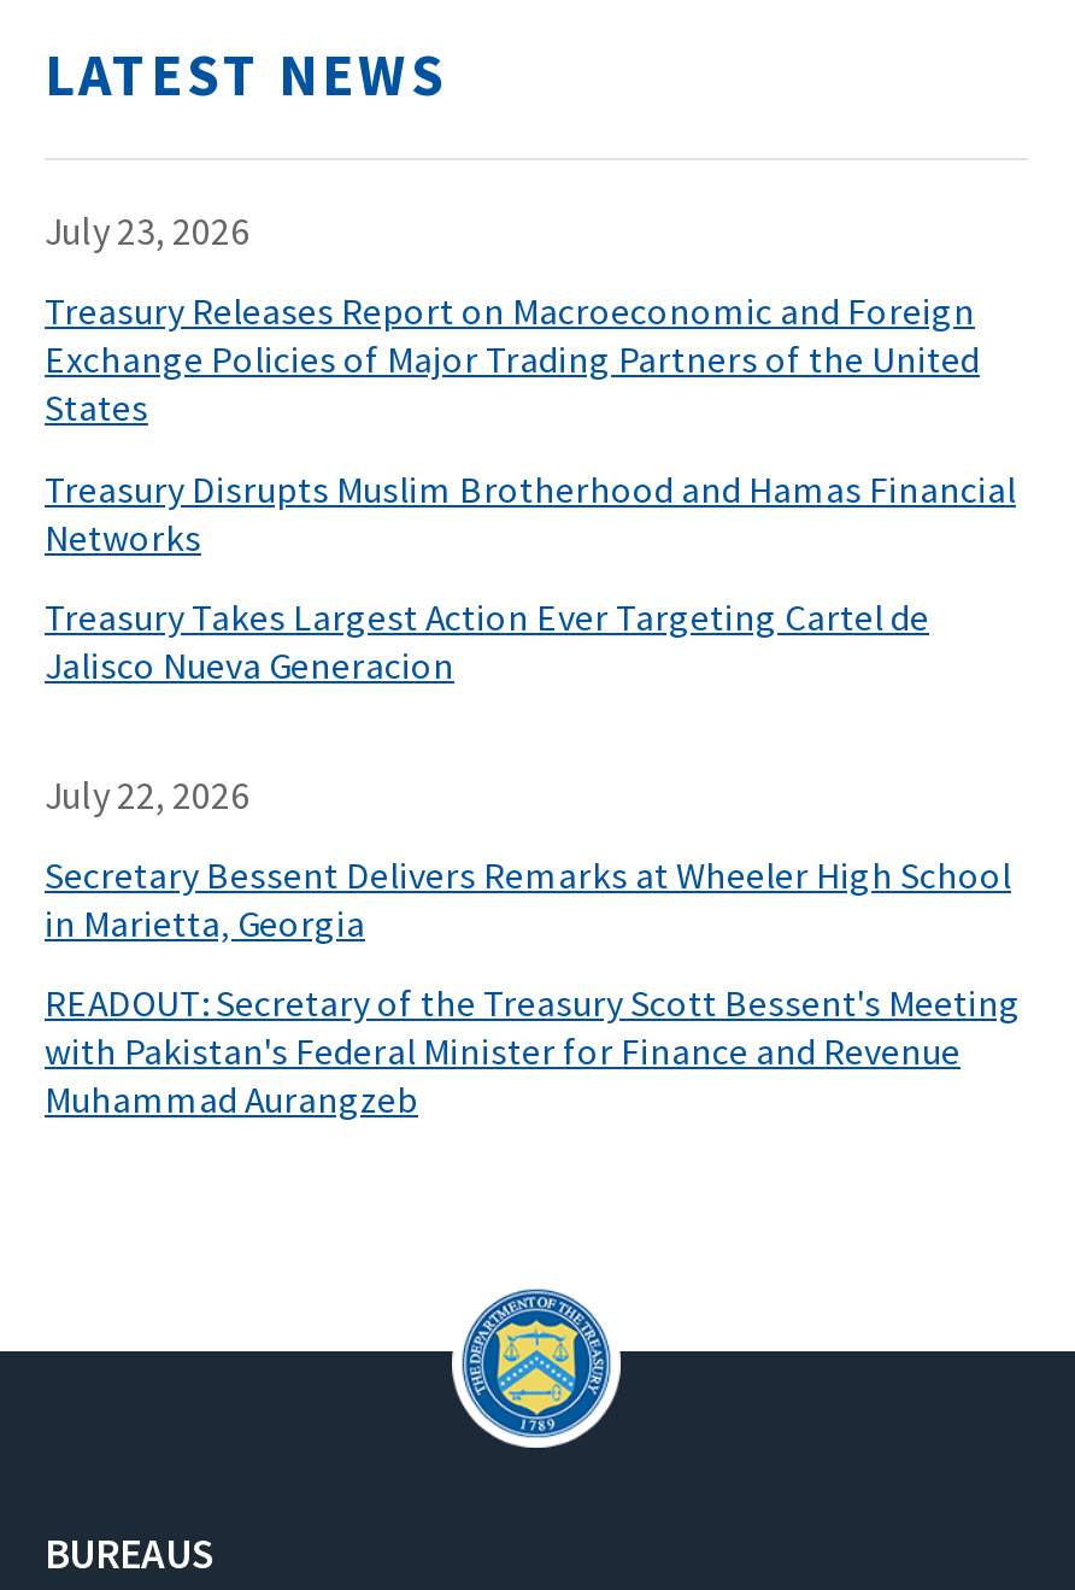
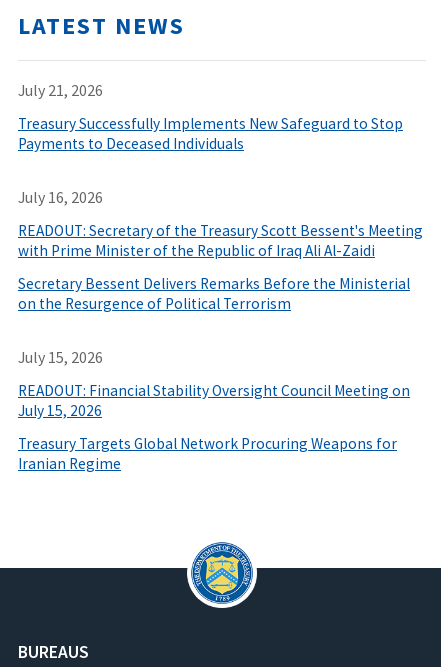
[45,207,1016,946] July 23, 2026 | Treasury Releases Report on Macroeconomic and Foreign | Exchange Policies of Major Trading Partners of the United | States | Treasury Disrupts Muslim Brotherhood and Hamas Financial | Networks | Treasury Takes Largest Action Ever Targeting Cartel de | Jalisco Nueva Generacion | July 22, 2026 | Secretary Bessent Delivers Remarks at Wheeler High School | in Marietta, Georgia -> [18,80,403,207] July 21, 2026 | Treasury Successfully Implements New Safeguard to Stop | Payments to Deceased Individuals | July 16, 2026
moved [45,981,1021,1027] -> [18,221,423,240]: READOUT: Secretary of the Treasury Scott Bessent's Meeting
[45,1029,961,1123] with Pakistan's Federal Minister for Finance and Revenue | Muhammad Aurangzeb -> [18,241,410,473] with Prime Minister of the Republic of Iraq Ali Al-Zaidi | Secretary Bessent Delivers Remarks Before the Ministerial | on the Resurgence of Political Terrorism | July 15, 2026 | READOUT: Financial Stability Oversight Council Meeting on | July 15, 2026 | Treasury Targets Global Network Procuring Weapons for | Iranian Regime

